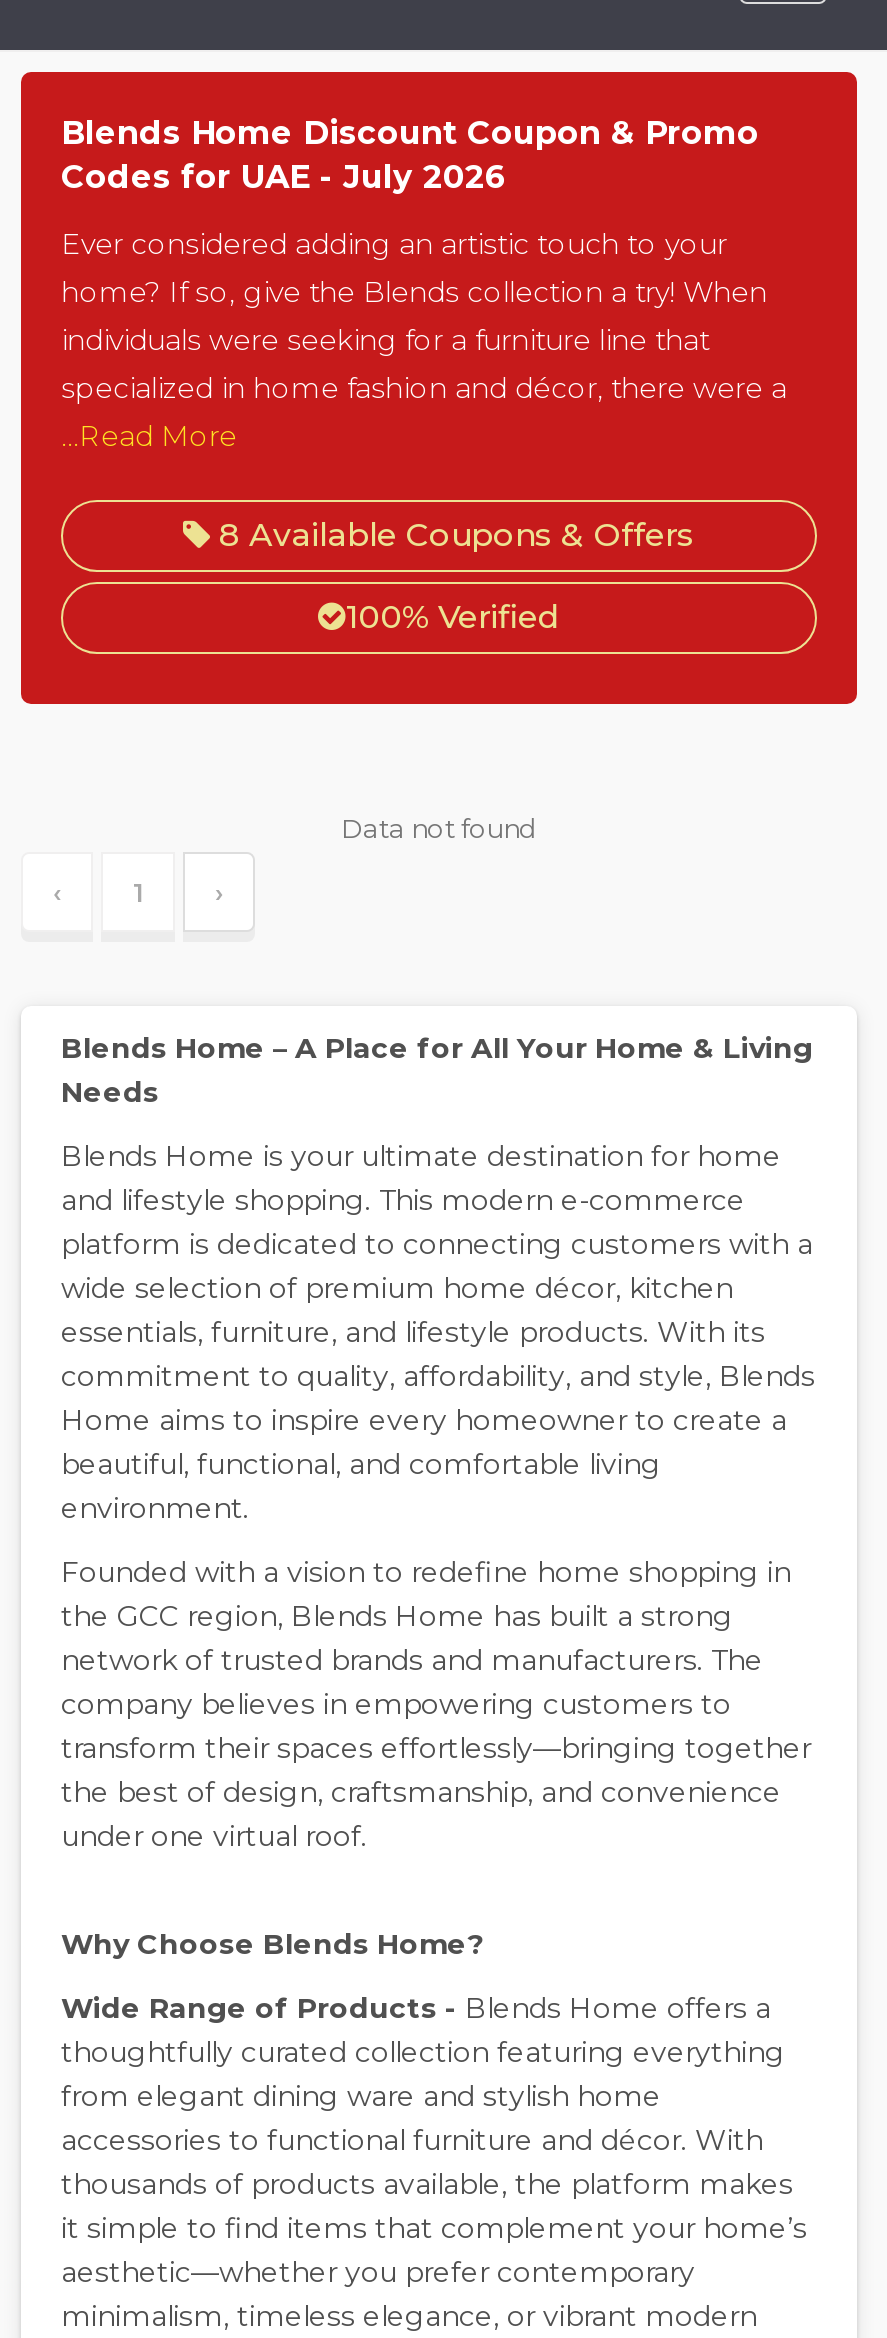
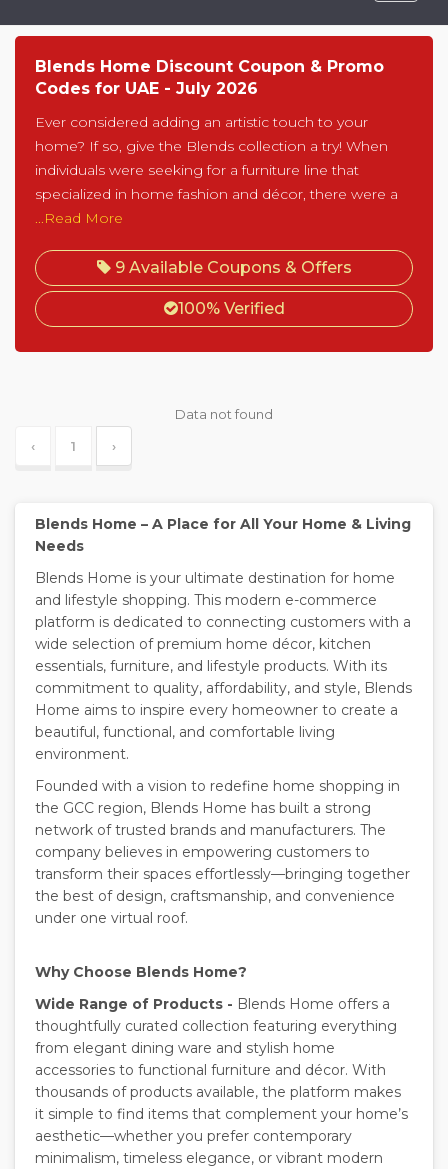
[211,516,695,554] 8 Available Coupons & Offers -> [110,258,351,277] 9 Available Coupons & Offers

